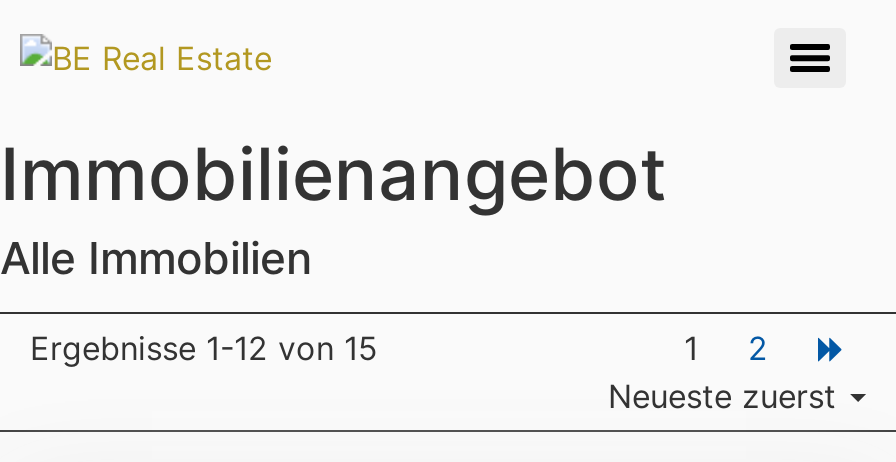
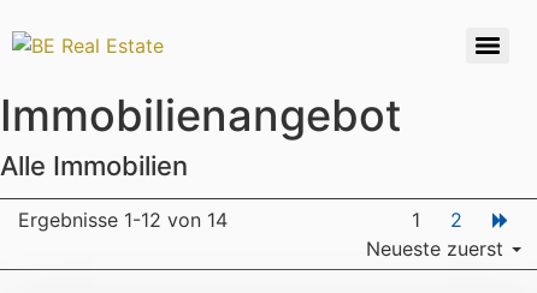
[30,328,378,368] Ergebnisse 1-12 von 15 -> [18,208,228,232] Ergebnisse 1-12 von 14

